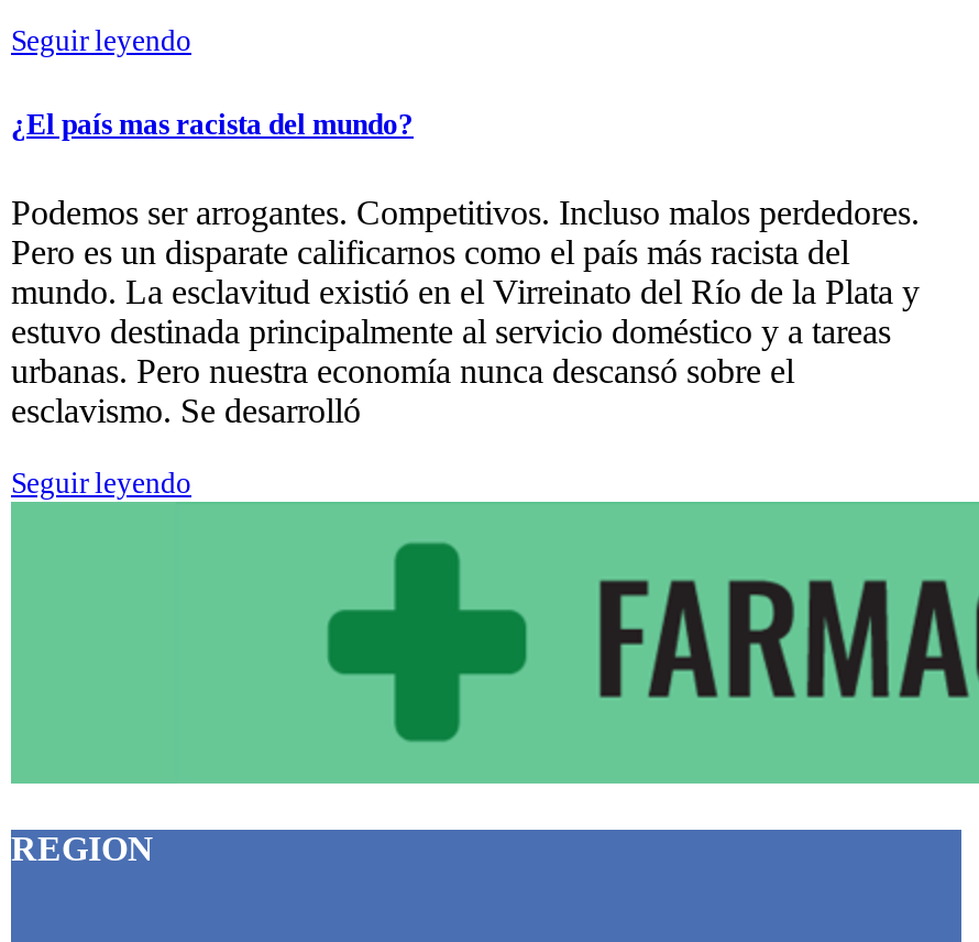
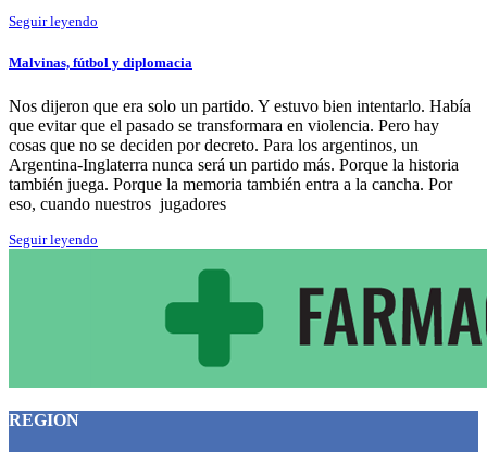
[11,109,414,142] ¿El país mas racista del mundo? -> [9,55,192,71] Malvinas, fútbol y diplomacia
[11,193,920,428] Podemos ser arrogantes. Competitivos. Incluso malos perdedores. | Pero es un disparate calificarnos como el país más racista del | mundo. La esclavitud existió en el Virreinato del Río de la Plata y | estuvo destinada principalmente al servicio doméstico y a tareas | urbanas. Pero nuestra economía nunca descansó sobre el | esclavismo. Se desarrolló -> [9,96,471,212] Nos dijeron que era solo un partido. Y estuvo bien intentarlo. Había | que evitar que el pasado se transformara en violencia. Pero hay | cosas que no se deciden por decreto. Para los argentinos, un | Argentina-Inglaterra nunca será un partido más. Porque la historia | también juega. Porque la memoria también entra a la cancha. Por | eso, cuando nuestros jugadores

